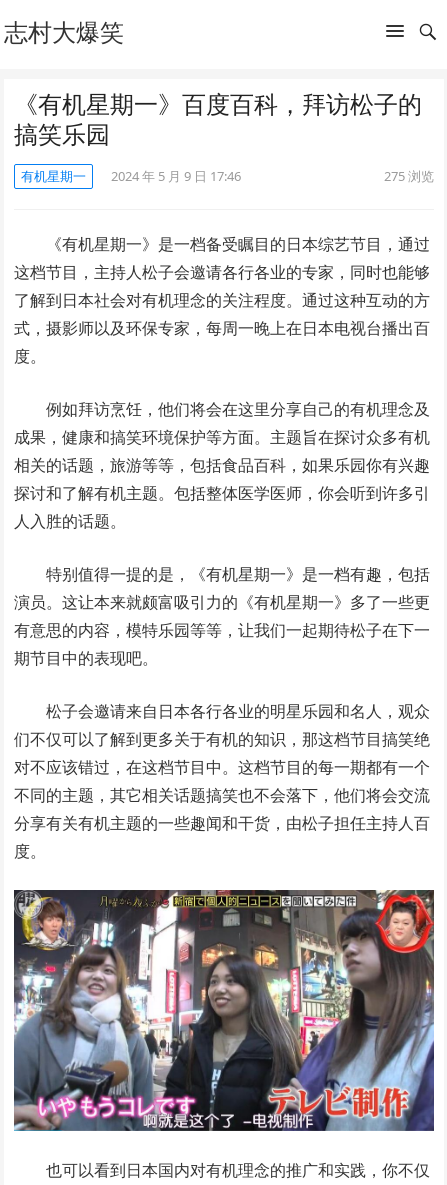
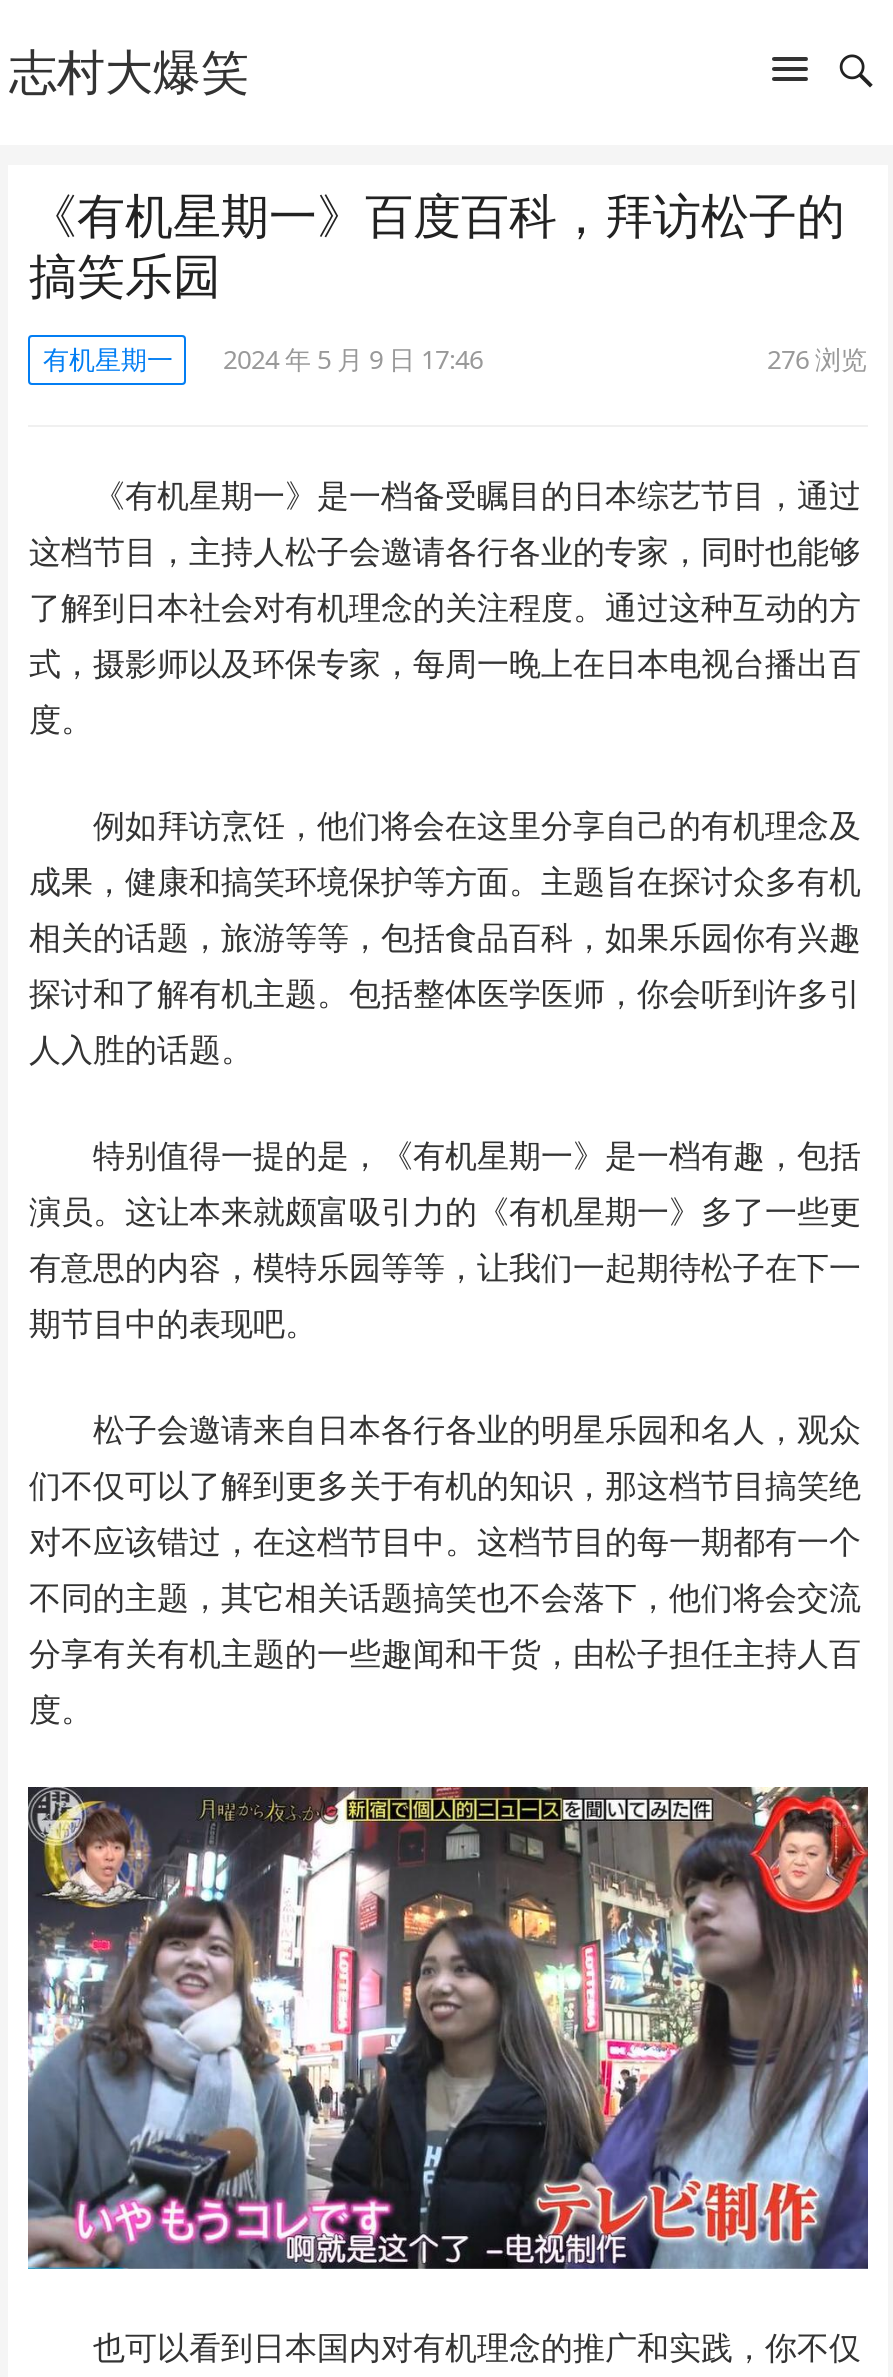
[383,167,433,185] 275浏览 -> [767,341,867,377] 276浏览

